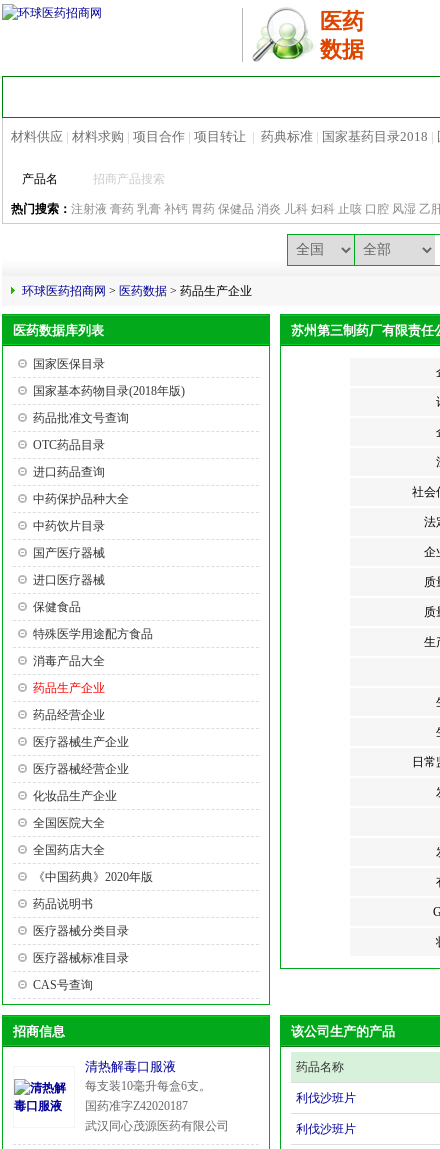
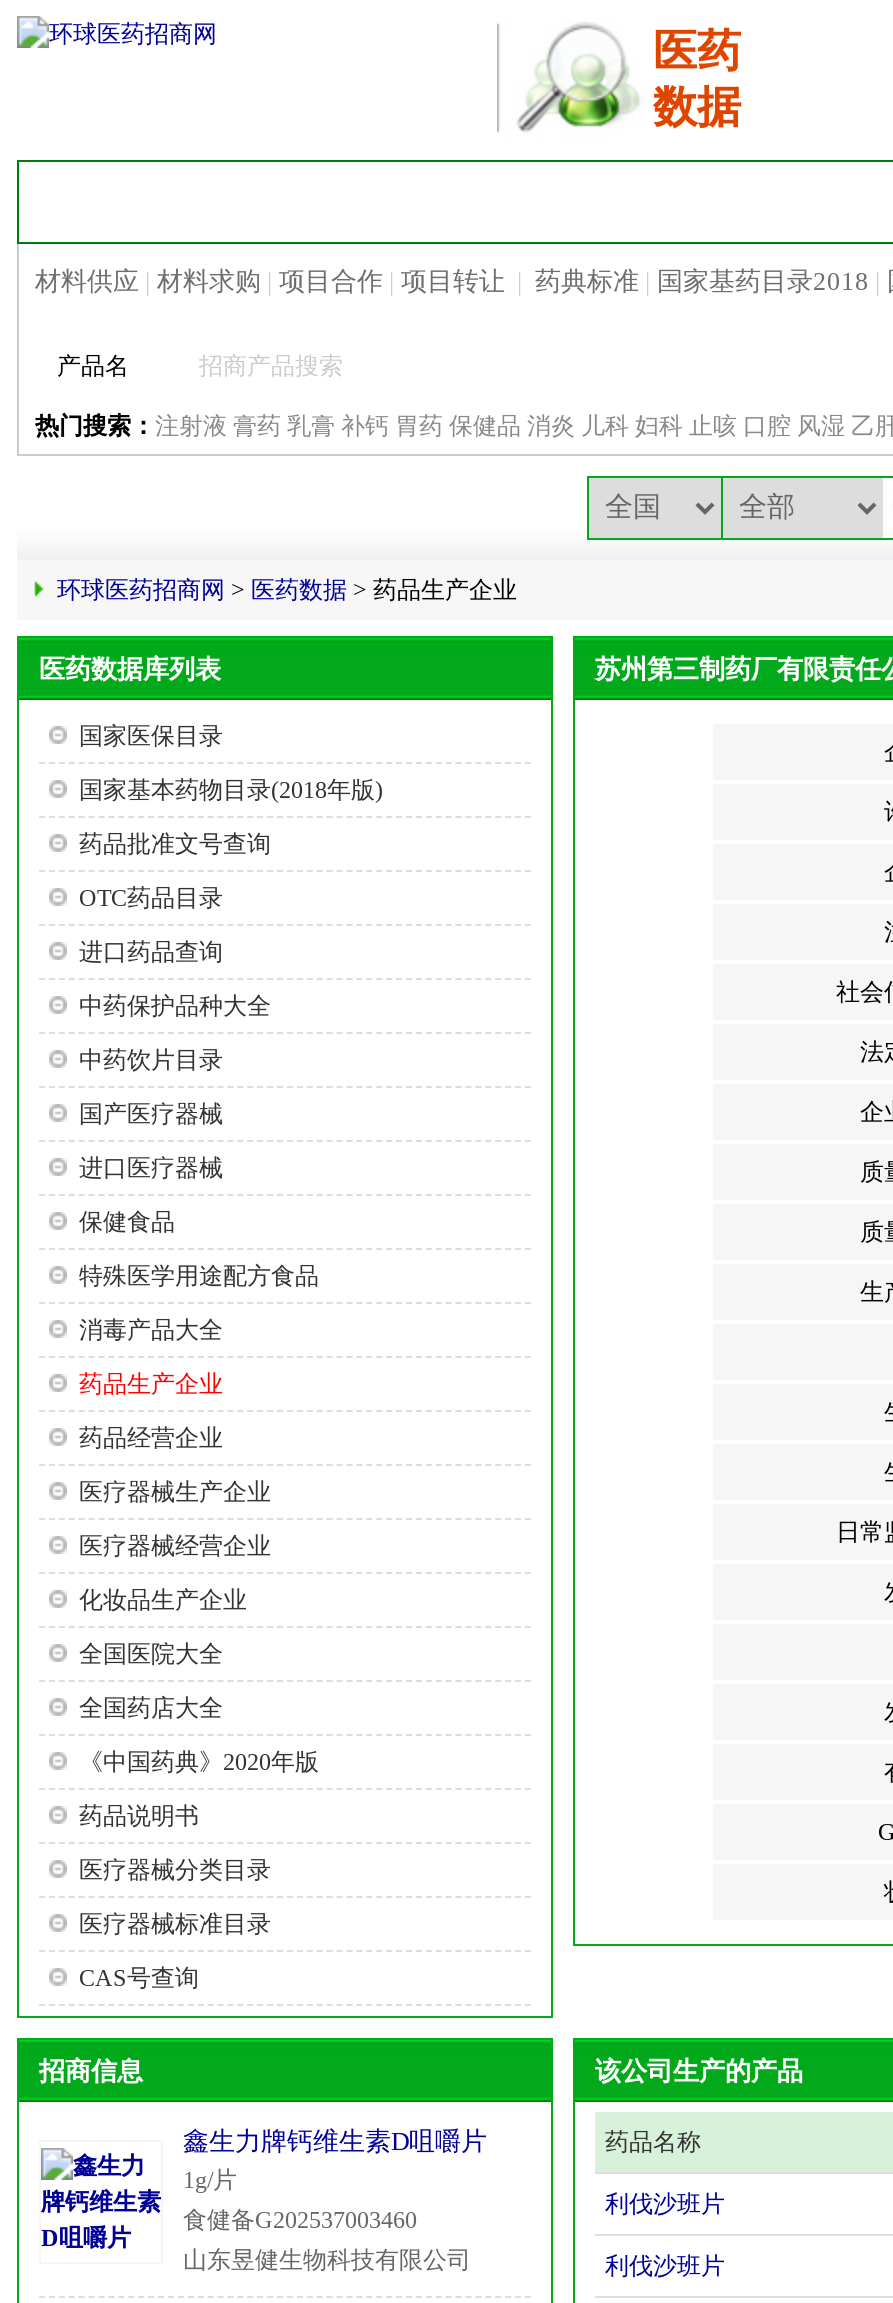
[14,1059,229,1133] [image] | 清热解毒口服液 | 每支装10毫升每盒6支。 | 国药准字Z42020187 | 武汉同心茂源医药有限公司 -> [41,2126,487,2274] [image] | 鑫生力牌钙维生素D咀嚼片 | 1g/片 | 食健备G202537003460 | 山东昱健生物科技有限公司

